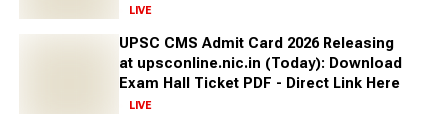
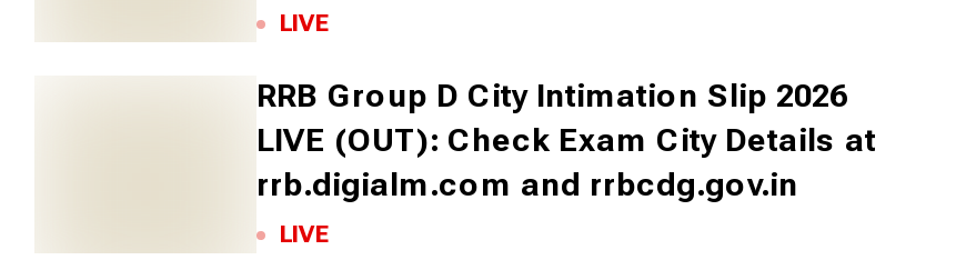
[119,35,402,92] UPSC CMS Admit Card 2026 Releasing | at upsconline.nic.in (Today): Download | Exam Hall Ticket PDF - Direct Link Here -> [256,78,876,205] RRB Group D City Intimation Slip 2026 | LIVE (OUT): Check Exam City Details at | rrb.digialm.com and rrbcdg.gov.in

